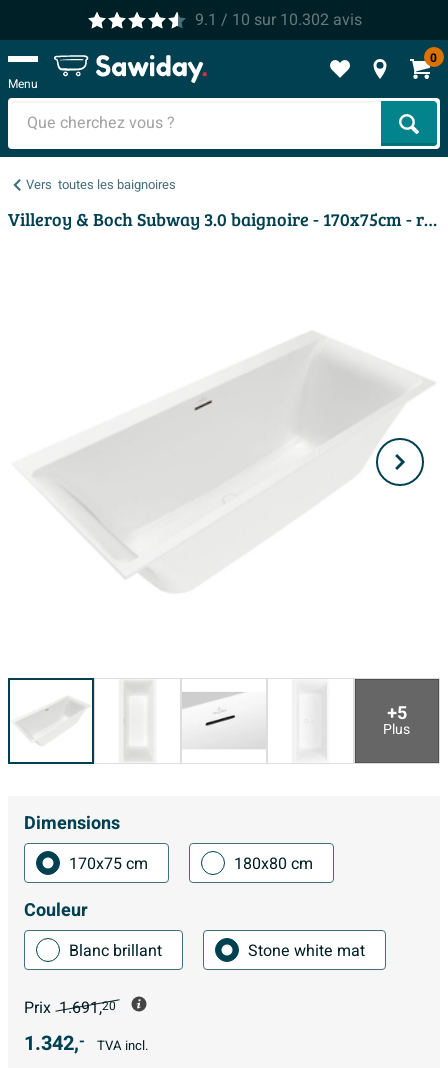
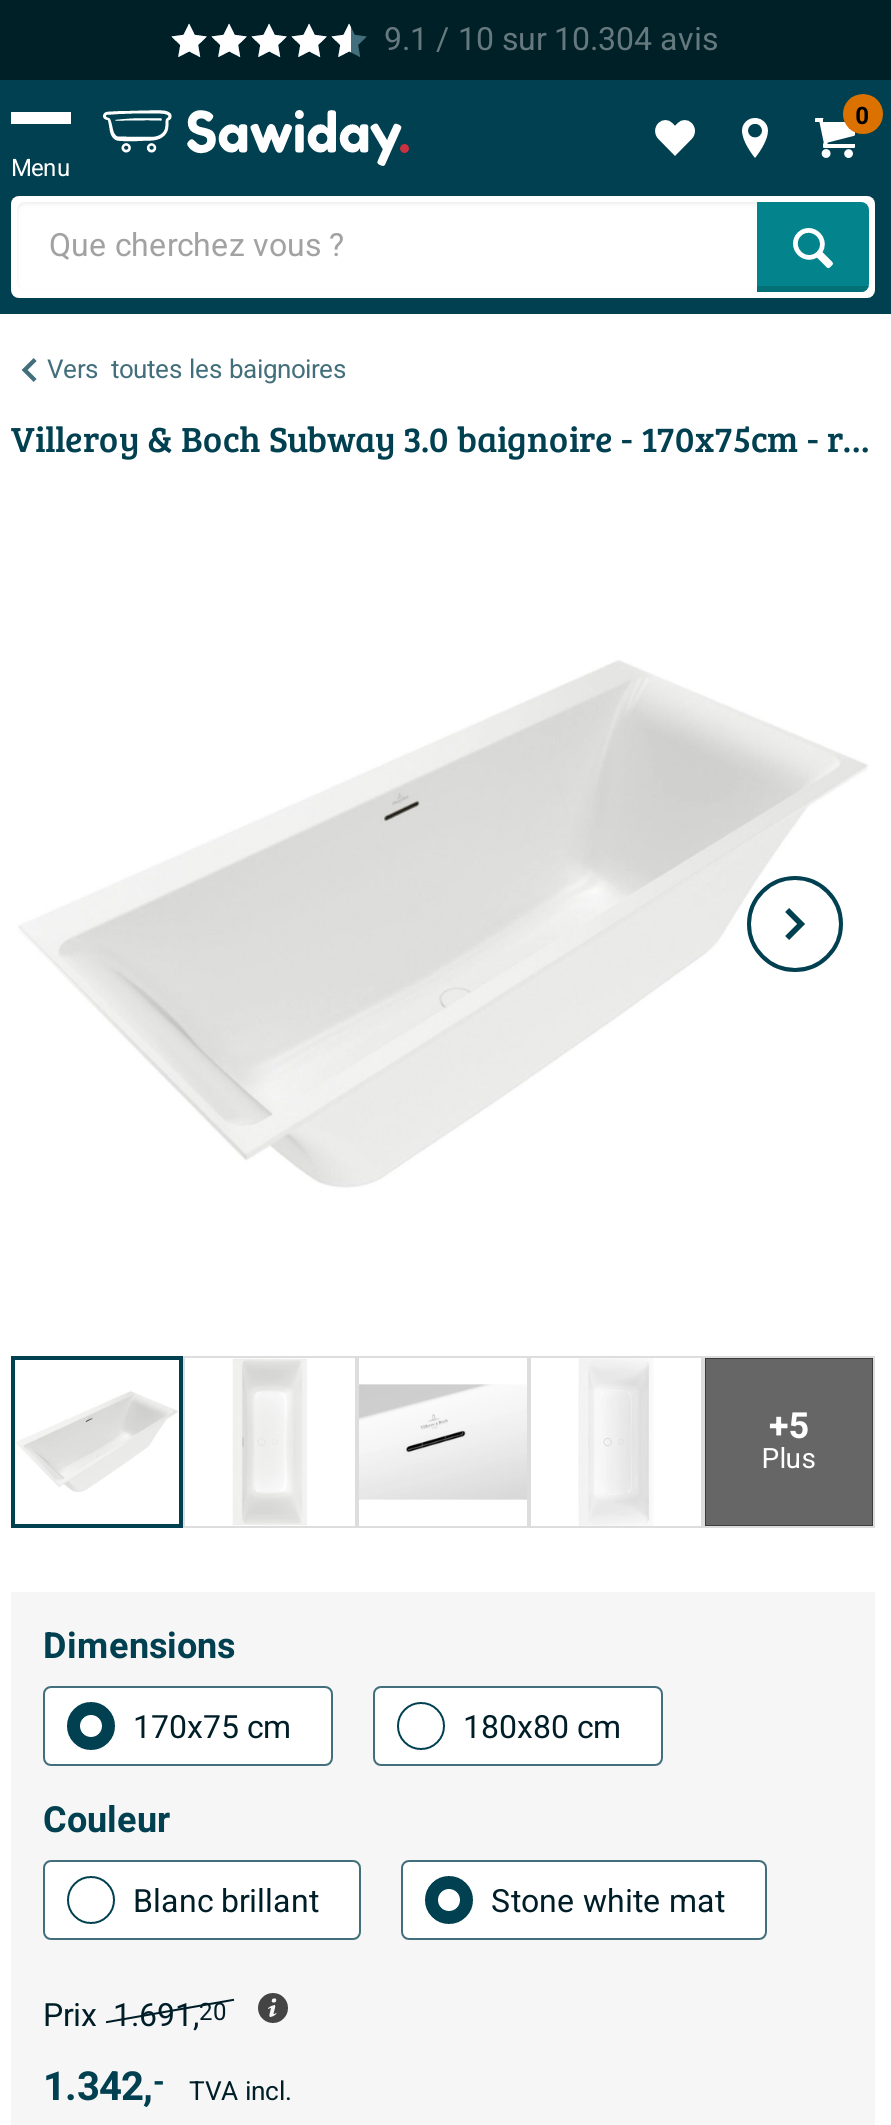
[194,8,361,32] 9.1 / 10 sur 10.302 avis -> [384,16,718,64] 9.1 / 10 sur 10.304 avis

